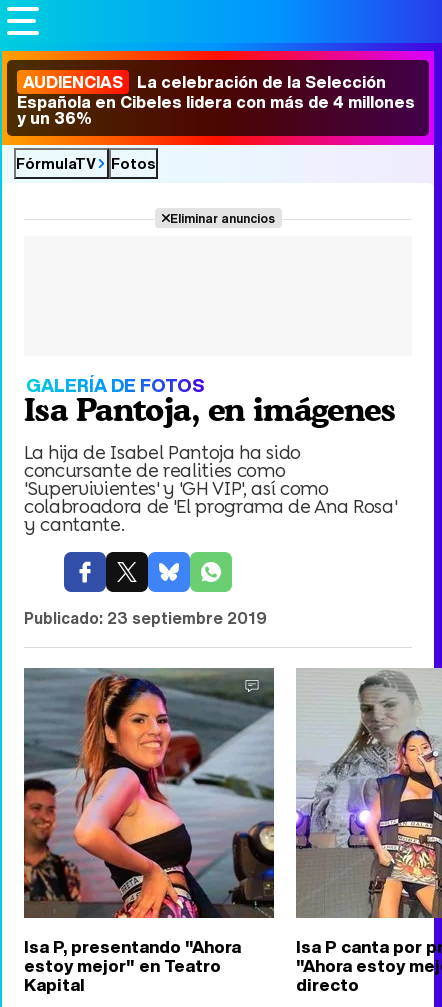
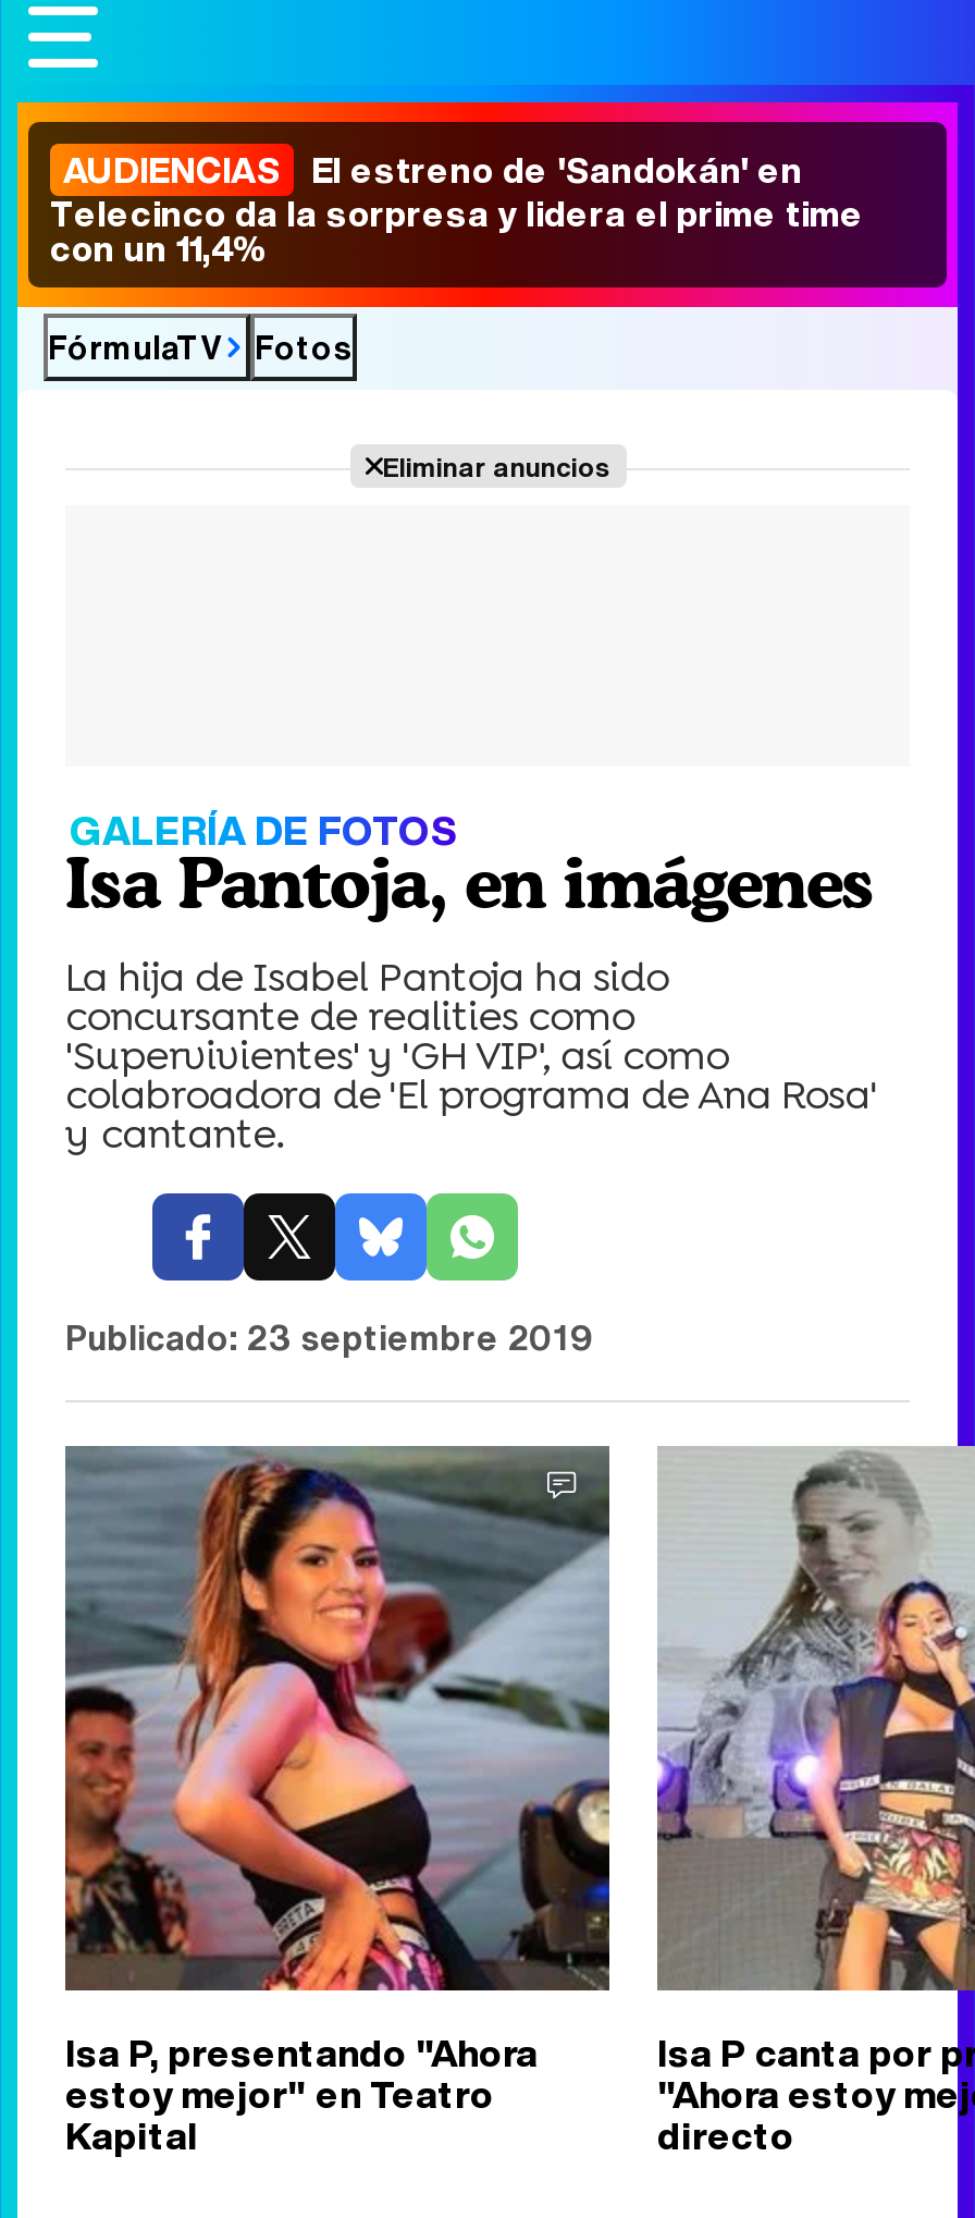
[17,70,415,130] AUDIENCIAS La celebración de la Selección | Española en Cibeles lidera con más de 4 millones | y un 36% -> [50,144,864,274] AUDIENCIAS El estreno de 'Sandokán' en | Telecinco da la sorpresa y lidera el prime time | con un 11,4%

